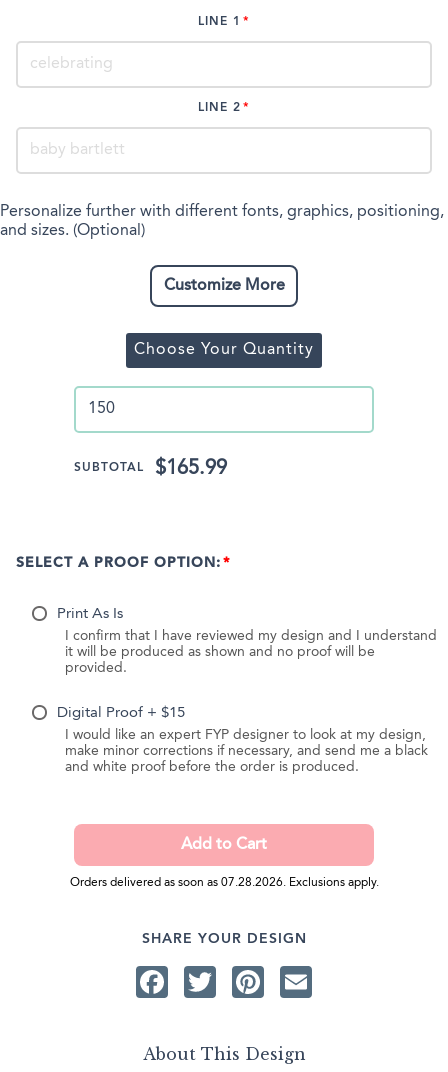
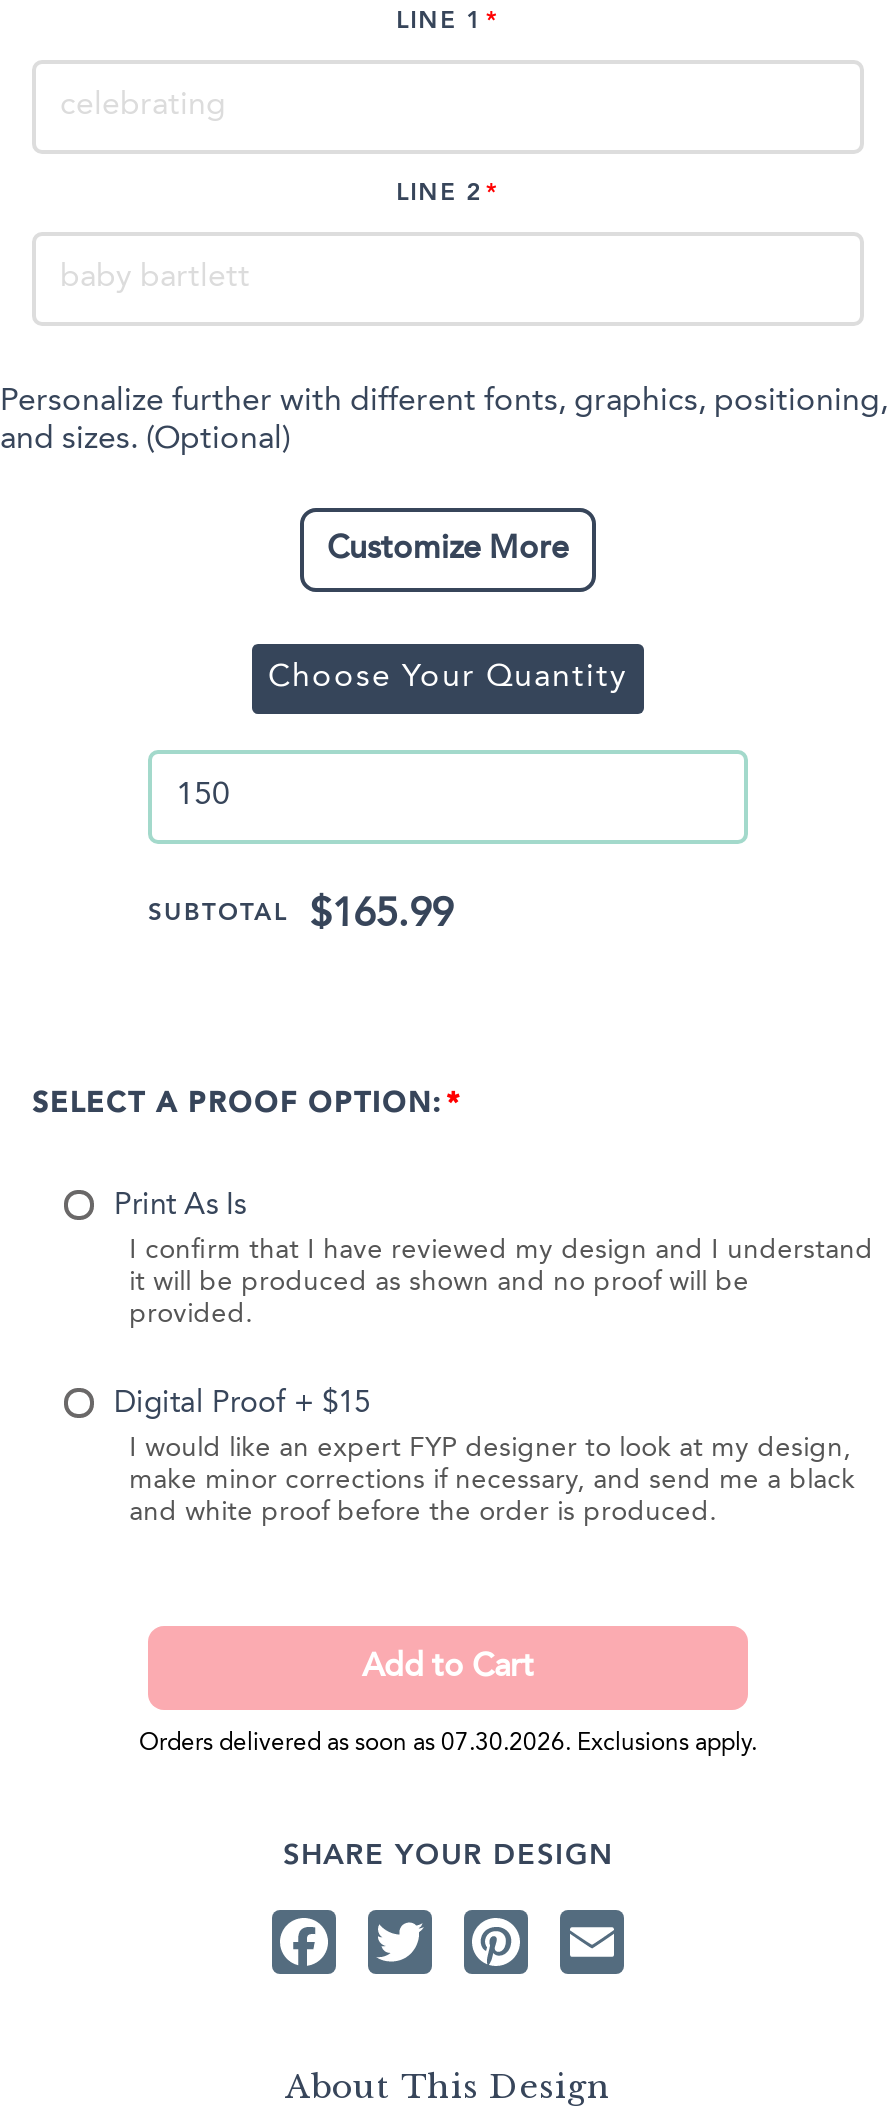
[69,876,378,888] Orders delivered as soon as 07.28.2026. Exclusions apply. -> [139,1731,757,1755] Orders delivered as soon as 07.30.2026. Exclusions apply.

